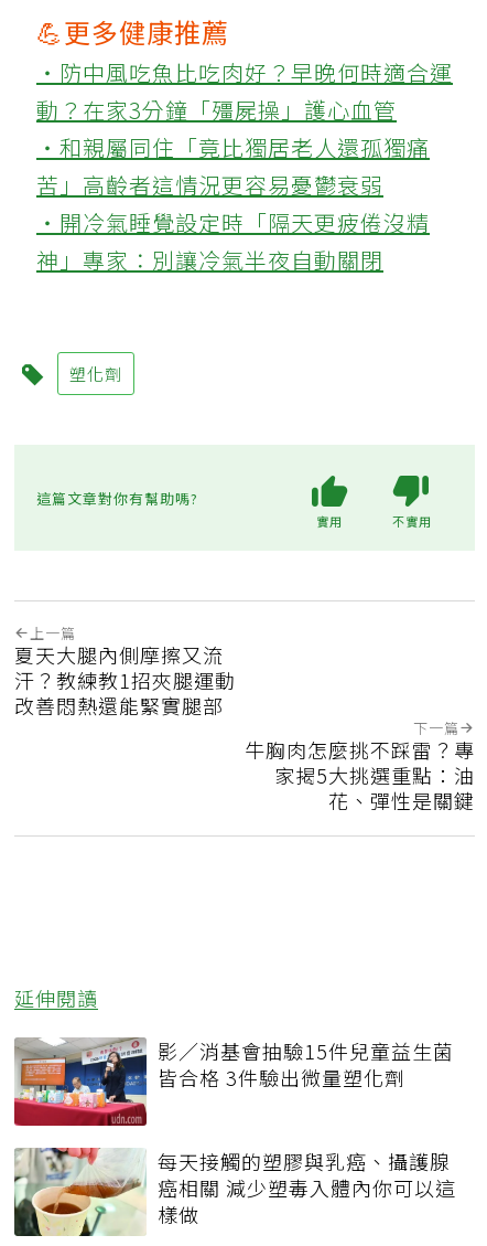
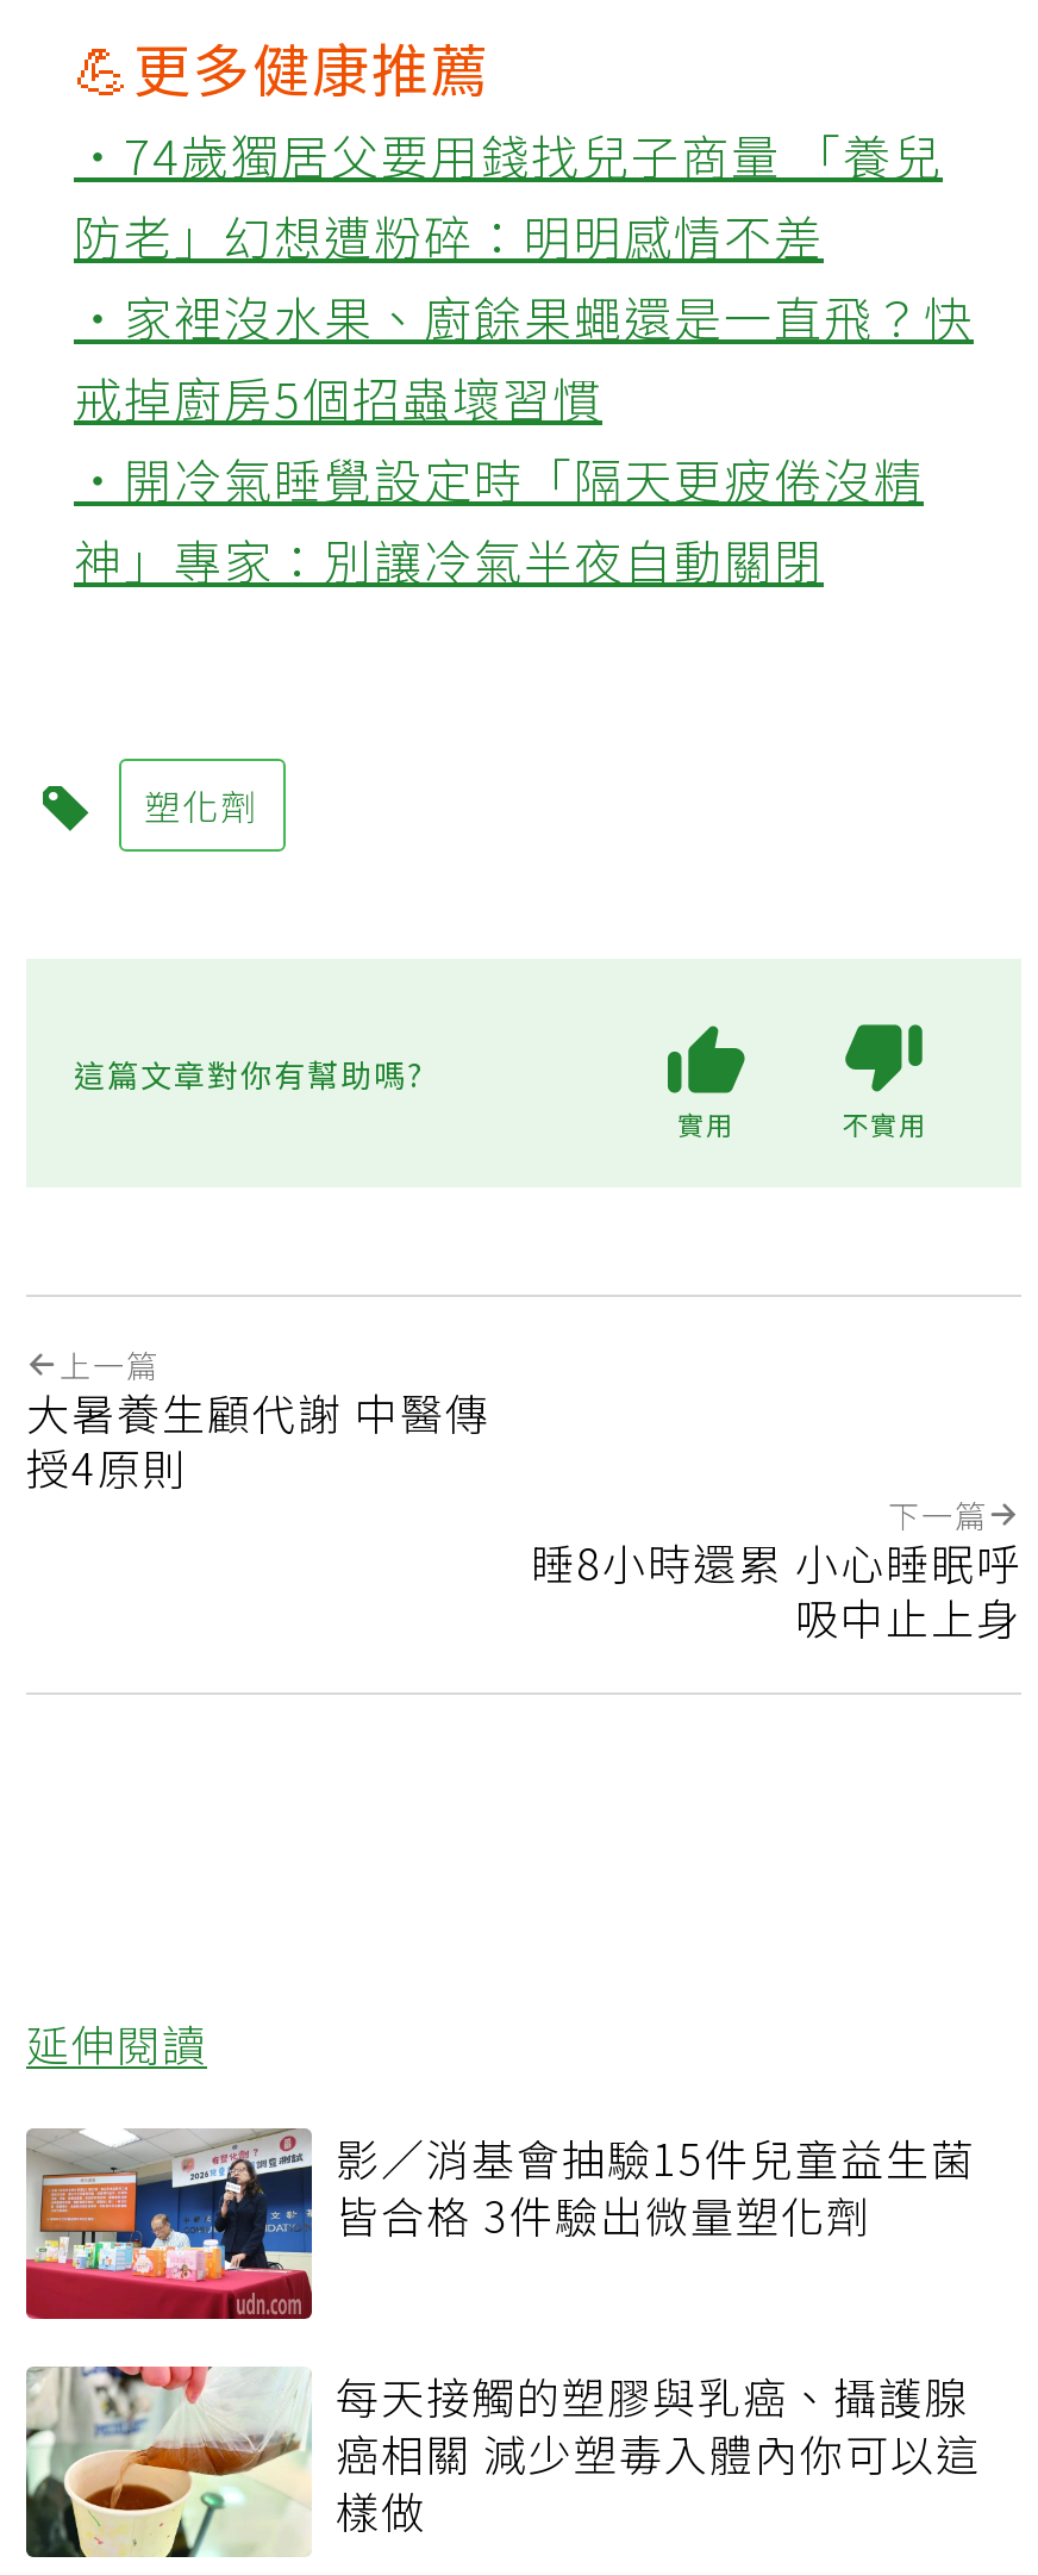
[36,57,453,201] ‧防中風吃魚比吃肉好？早晚何時適合運 | 動？在家3分鐘「殭屍操」護心血管 | ‧和親屬同住「竟比獨居老人還孤獨痛 | 苦」高齡者這情況更容易憂鬱衰弱 -> [74,121,974,433] ‧74歲獨居父要用錢找兒子商量 「養兒 | 防老」幻想遭粉碎：明明感情不差 | ‧家裡沒水果、廚餘果蠅還是一直飛？快 | 戒掉廚房5個招蟲壞習慣
[14,641,236,720] 夏天大腿內側摩擦又流 | 汗？教練教1招夾腿運動 | 改善悶熱還能緊實腿部 -> [26,1381,490,1498] 大暑養生顧代謝 中醫傳 | 授4原則
[245,735,475,815] 牛胸肉怎麼挑不踩雷？專 | 家揭5大挑選重點：油 | 花、彈性是關鍵 -> [531,1531,1021,1648] 睡8小時還累 小心睡眠呼 | 吸中止上身

